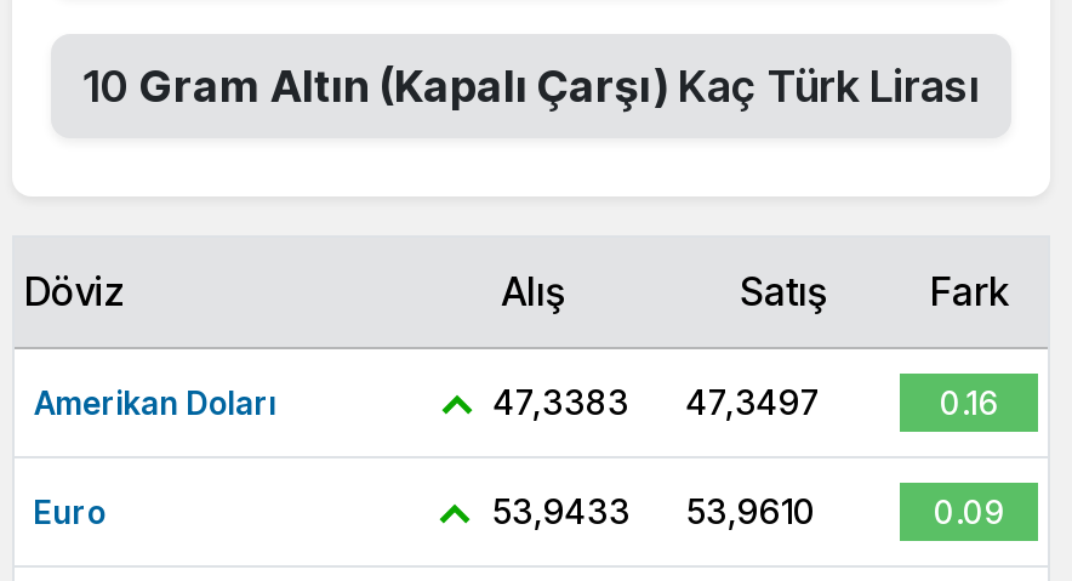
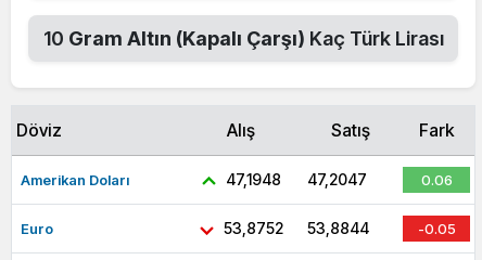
[494,381,629,422] 47,3383 -> [226,170,281,189] 47,1948
[686,381,822,422] 47,3497 -> [307,170,367,189] 47,2047
[940,384,998,422] 0.16 -> [421,171,452,189] 0.06
[492,490,631,532] 53,9433 -> [224,219,283,237] 53,8752
[686,490,815,532] 53,9610 -> [307,219,369,237] 53,8844
[934,493,1004,532] 0.09 -> [417,220,455,237] -0.05

